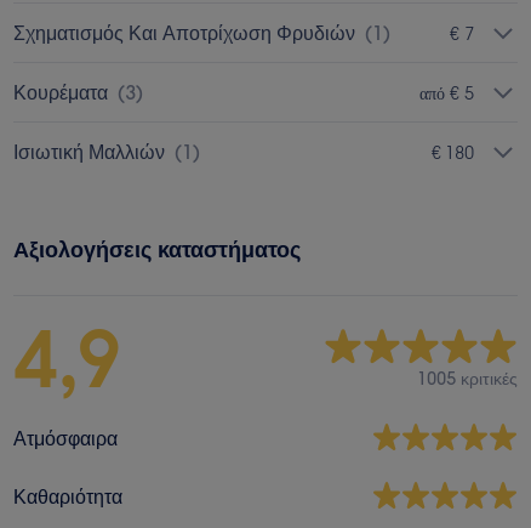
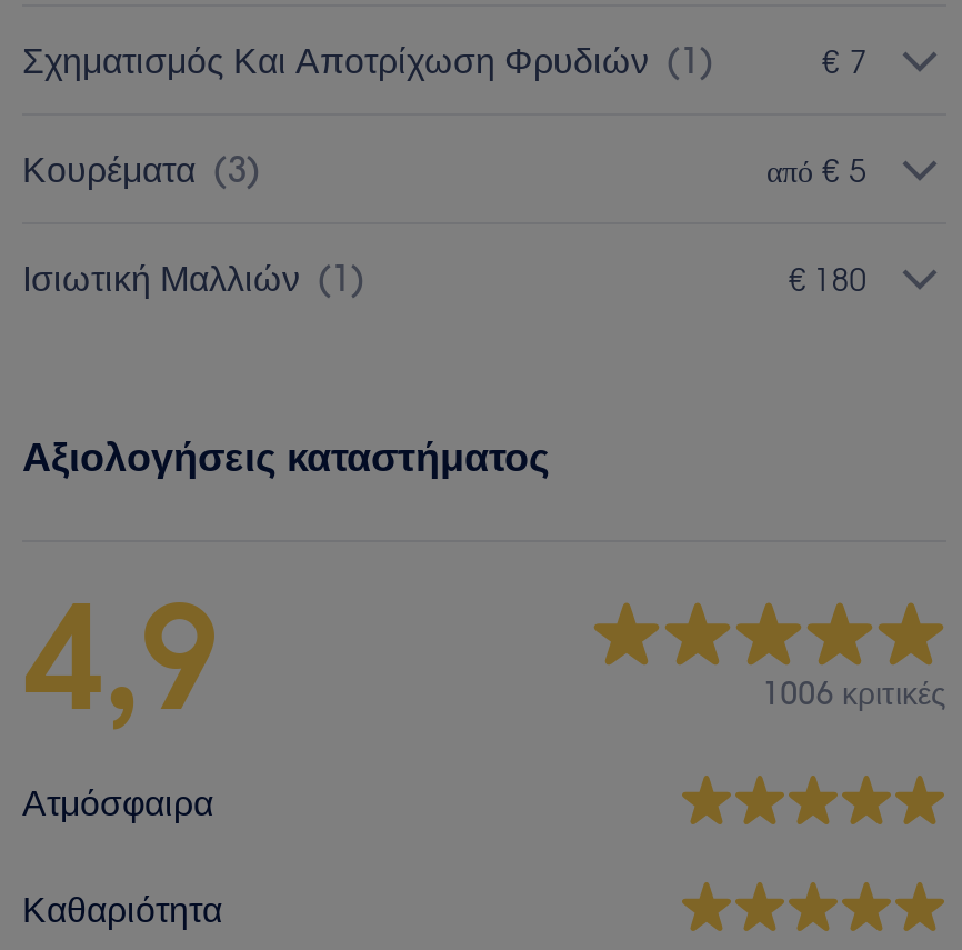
[417,367,518,389] 1005 κριτικές -> [762,672,946,712] 1006 κριτικές

